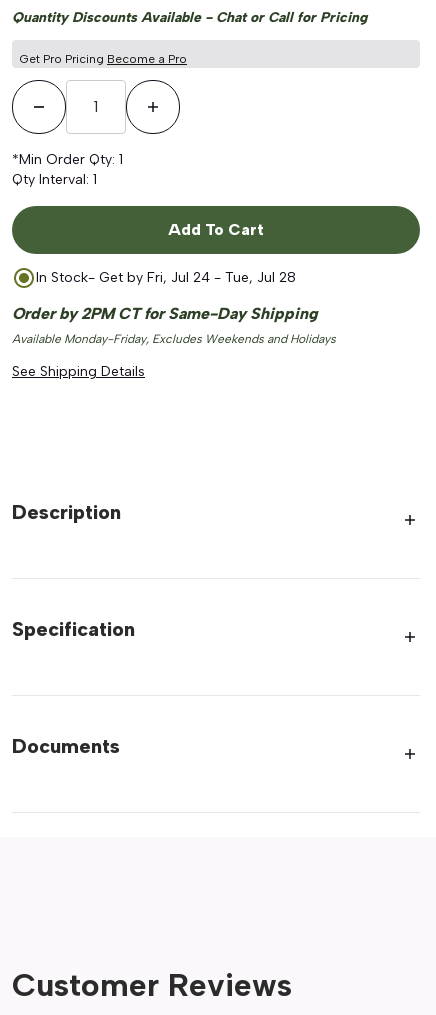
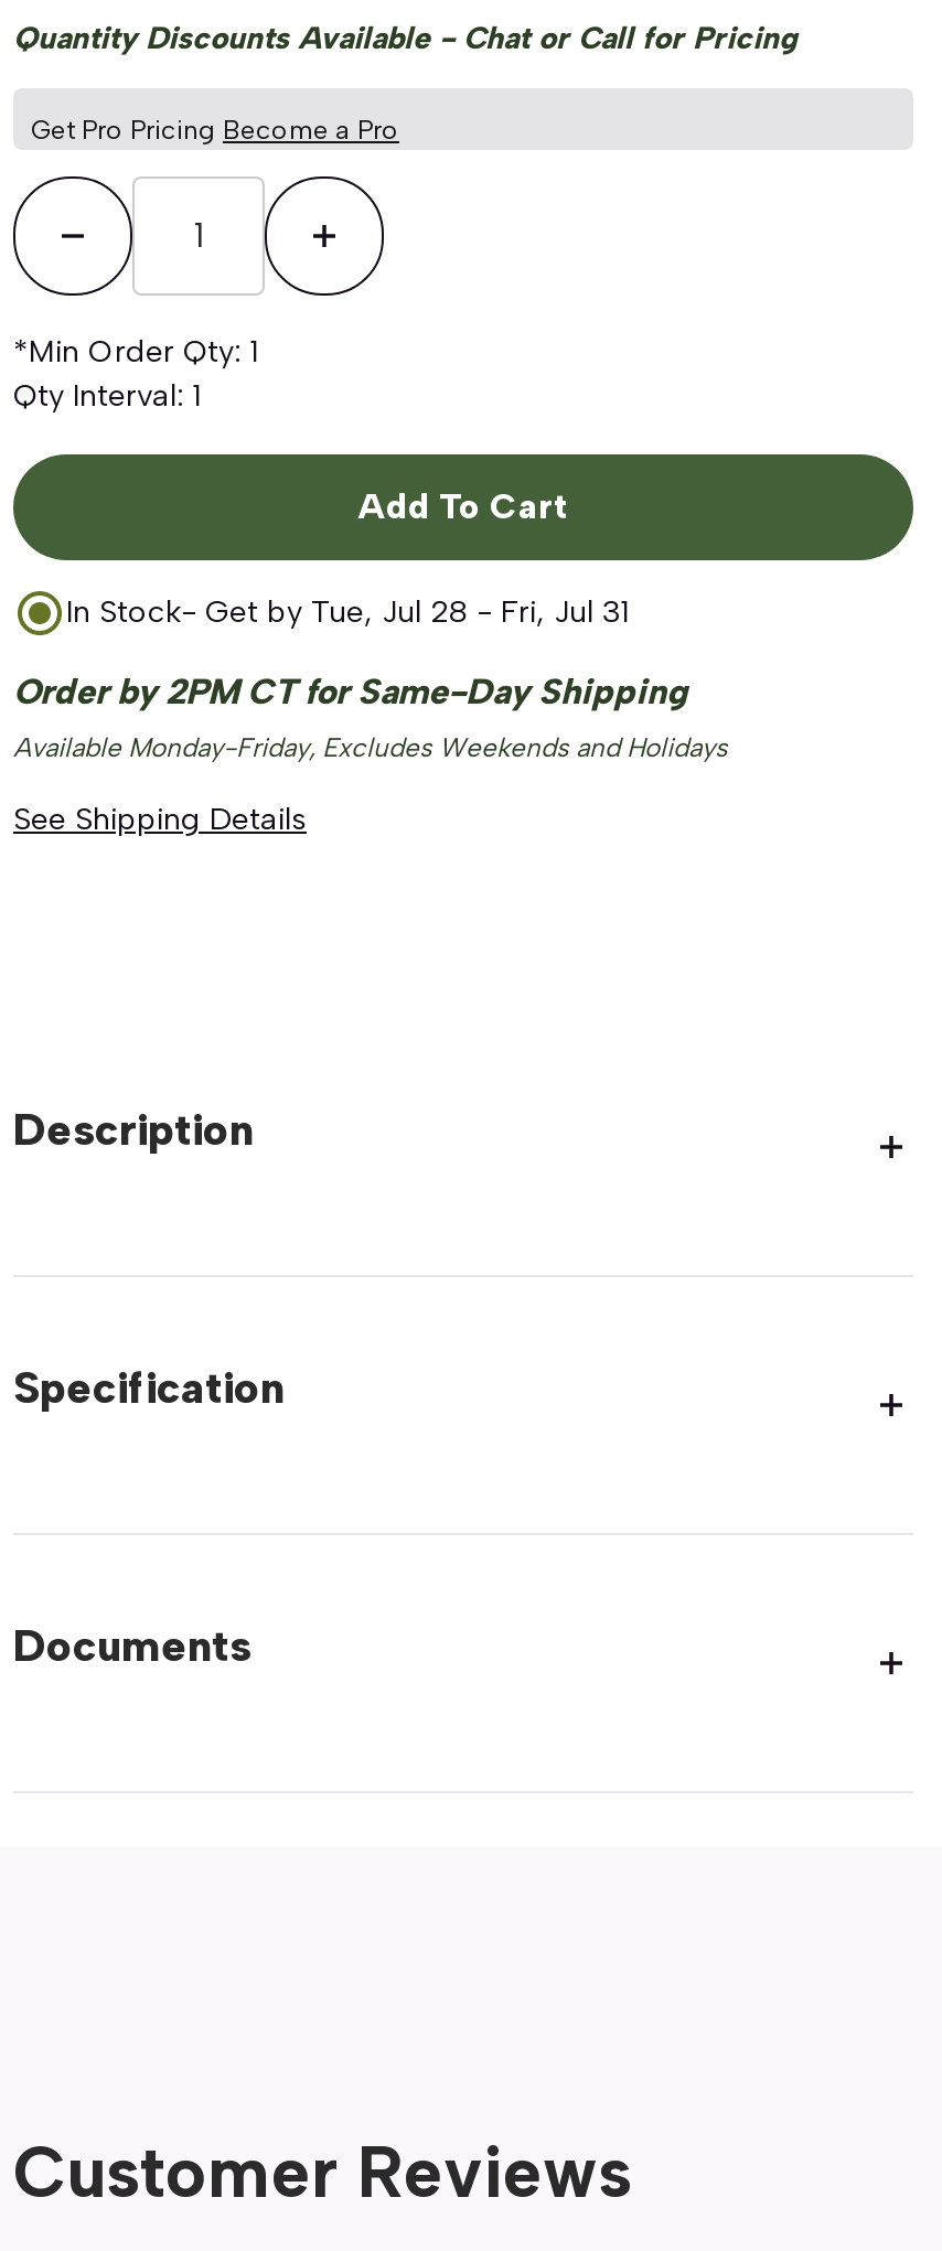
[36,269,296,286] In Stock- Get by Fri, Jul 24 - Tue, Jul 28 -> [66,593,629,631] In Stock- Get by Tue, Jul 28 - Fri, Jul 31

